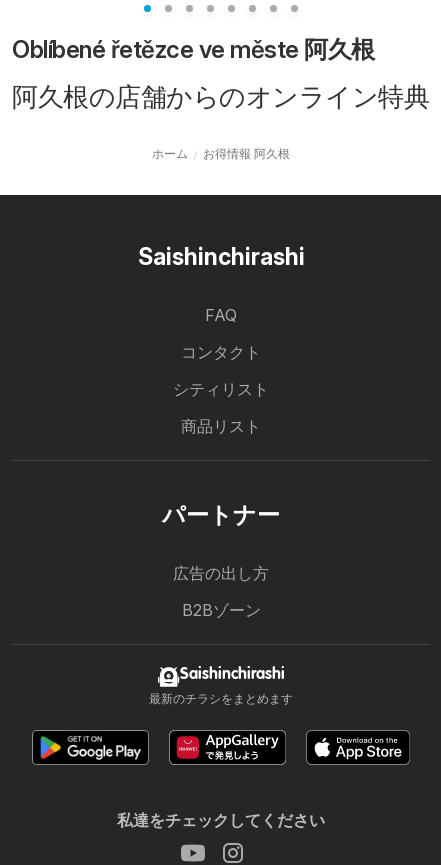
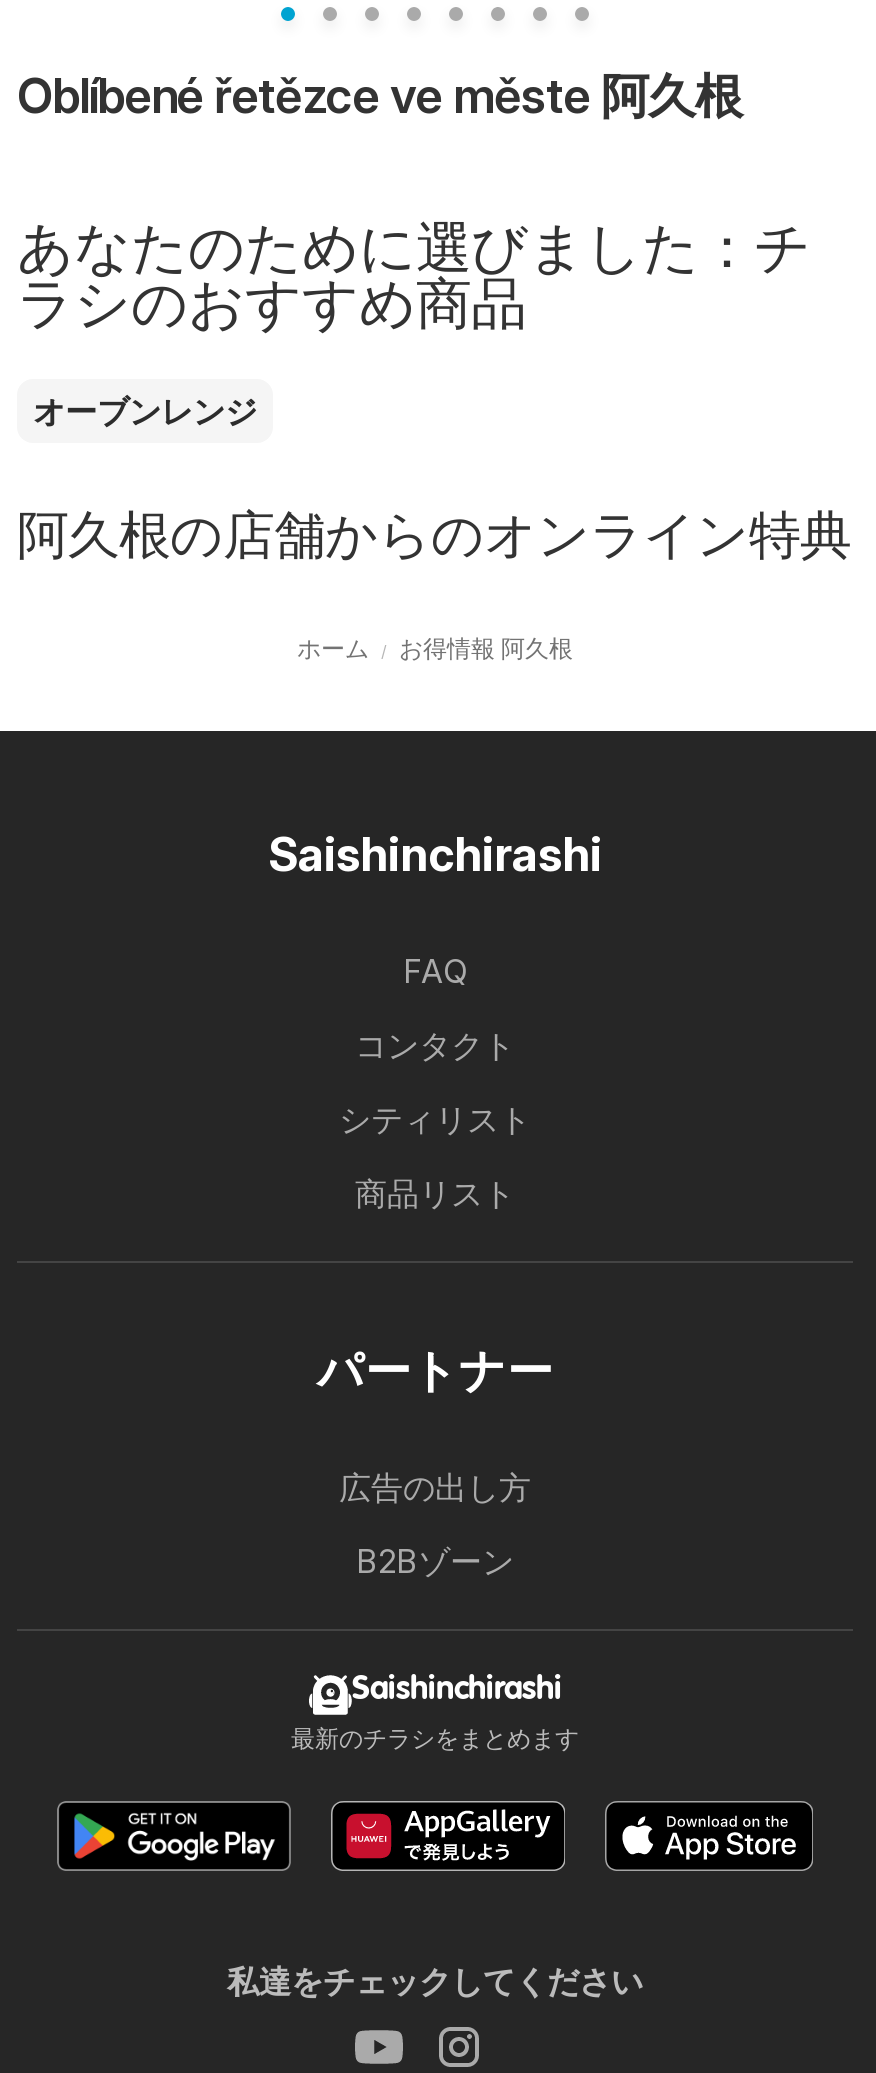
none -> [17,213,811,431] あなたのために選びました：チ | ラシのおすすめ商品 | オーブンレンジ

